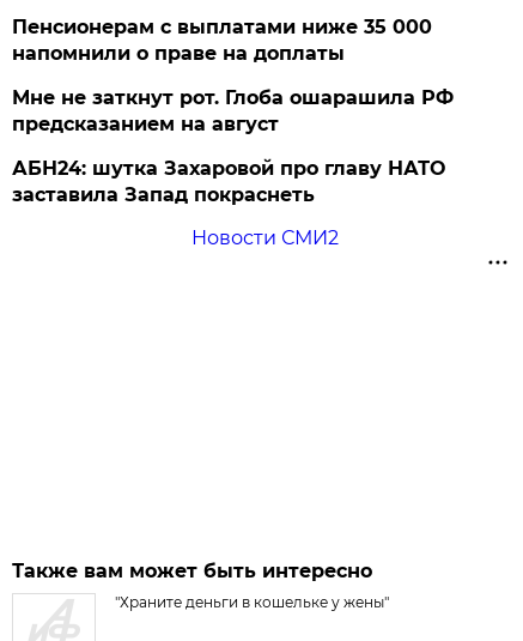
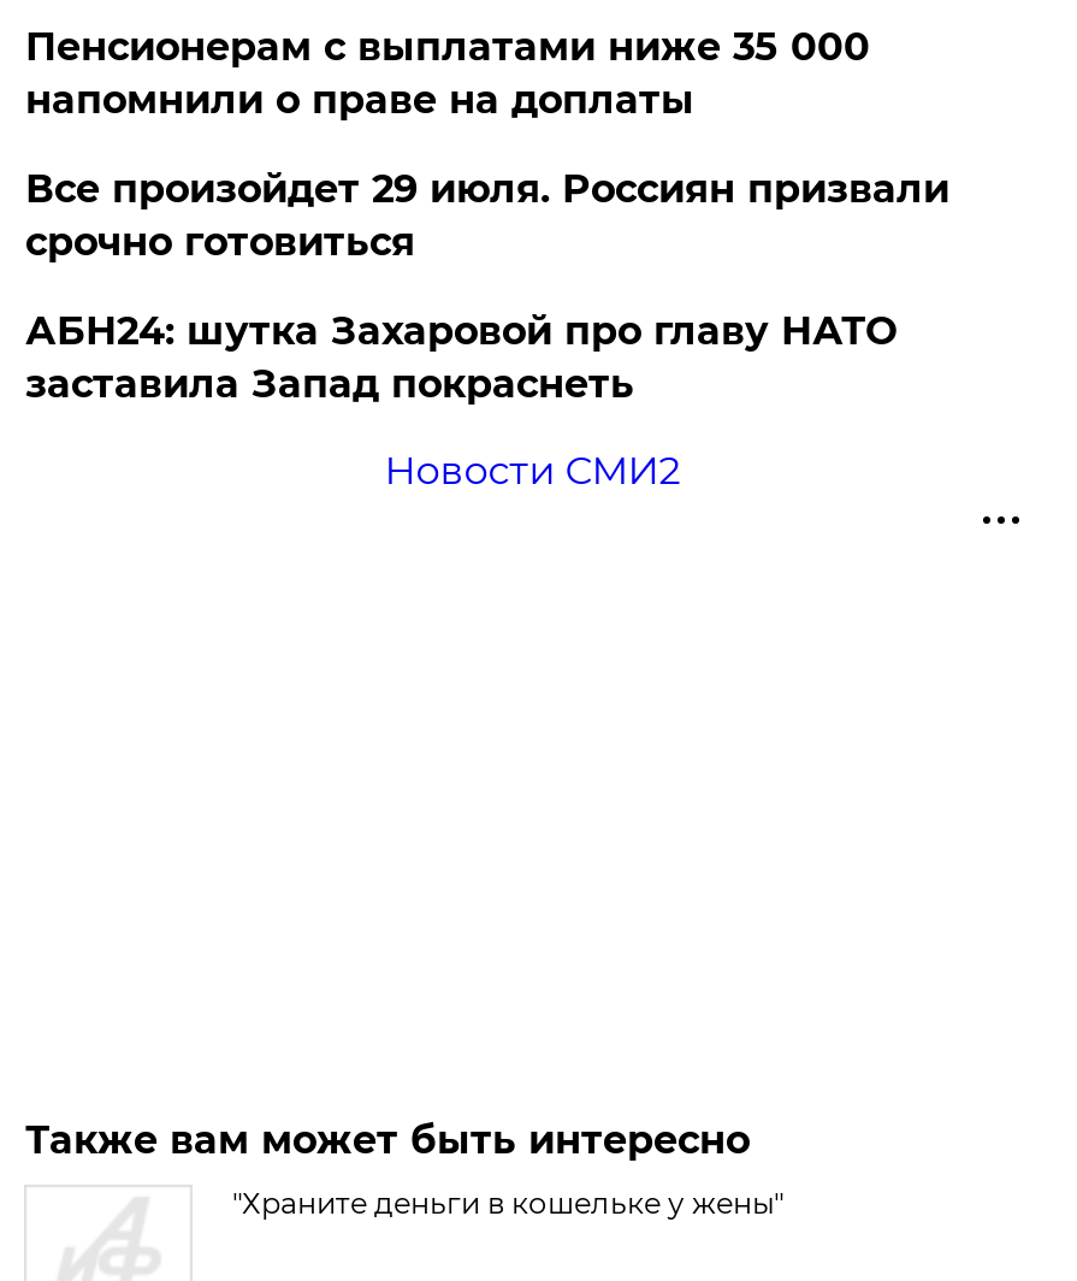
[12,86,454,135] Мне не заткнут рот. Глоба ошарашила РФ | предсказанием на август -> [25,166,949,265] Все произойдет 29 июля. Россиян призвали | срочно готовиться

